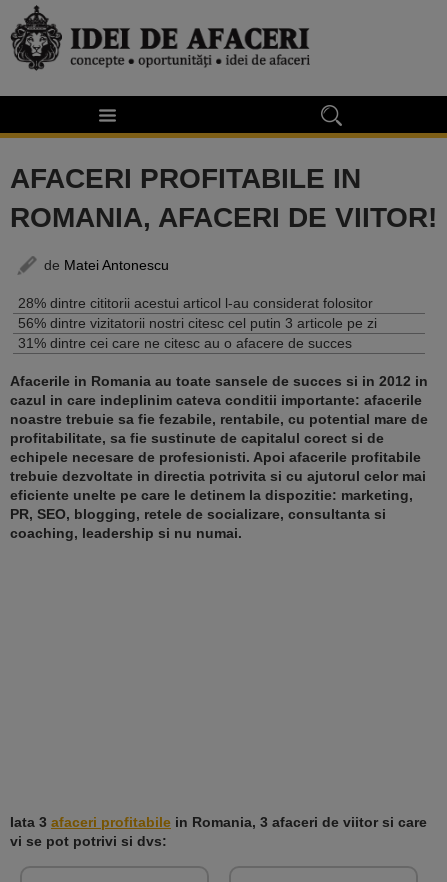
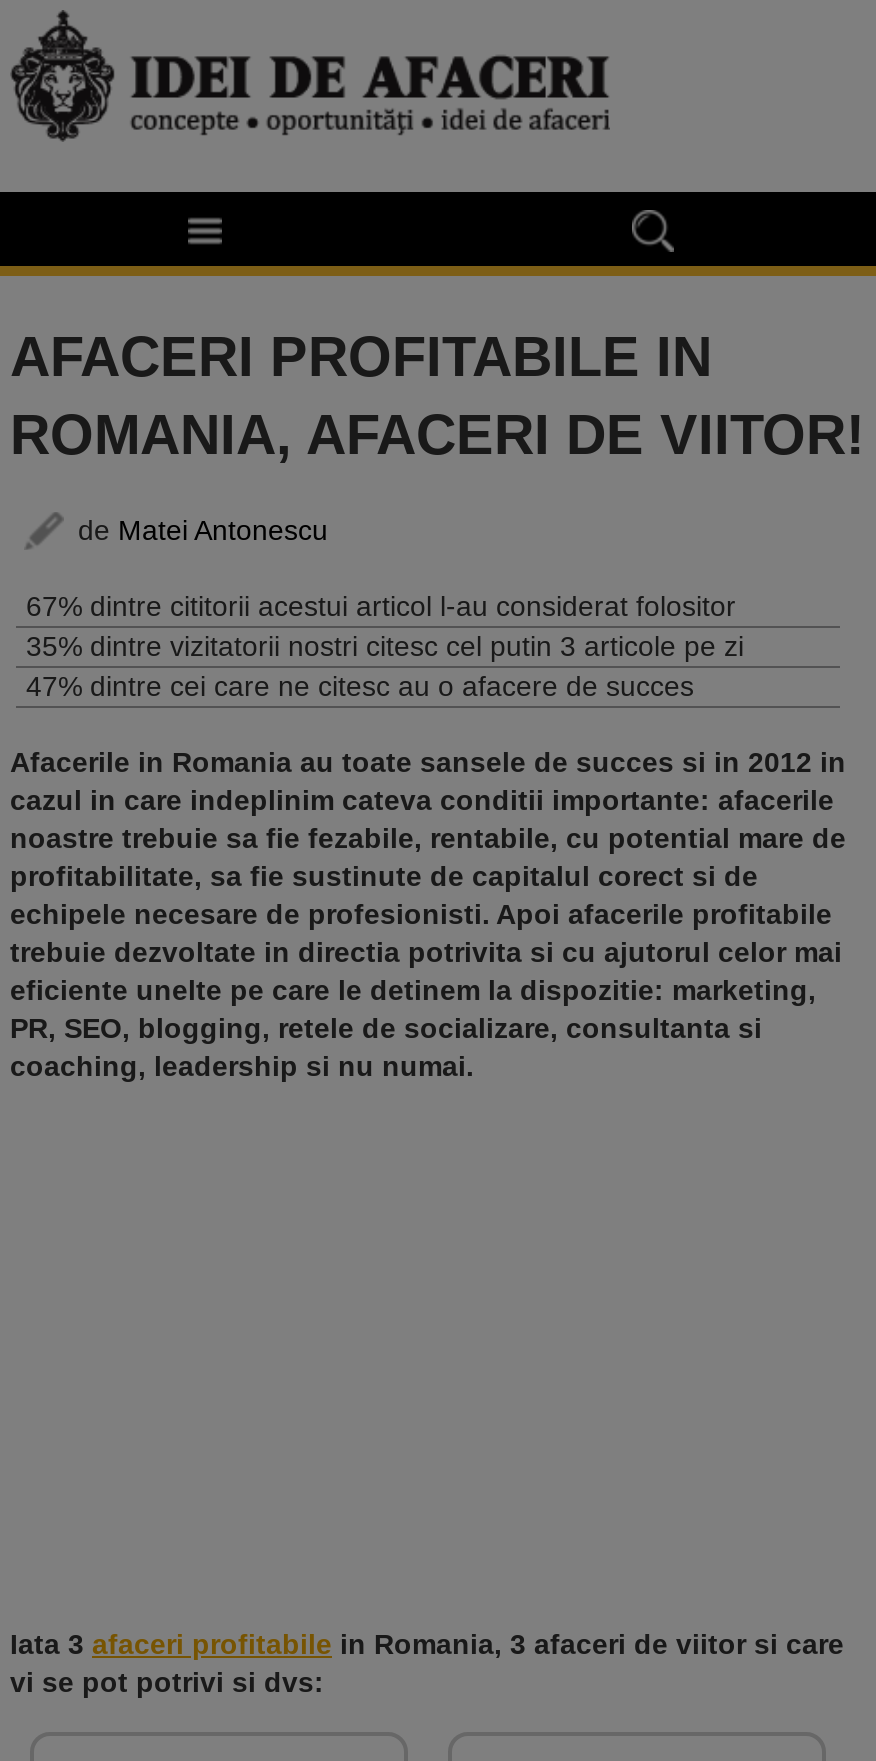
[18,295,373,311] 28% dintre cititorii acestui articol l-au considerat folositor -> [26,590,736,622] 67% dintre cititorii acestui articol l-au considerat folositor
[18,315,377,331] 56% dintre vizitatorii nostri citesc cel putin 3 articole pe zi -> [26,630,744,662] 35% dintre vizitatorii nostri citesc cel putin 3 articole pe zi
[18,335,352,351] 31% dintre cei care ne citesc au o afacere de succes -> [26,670,694,702] 47% dintre cei care ne citesc au o afacere de succes

